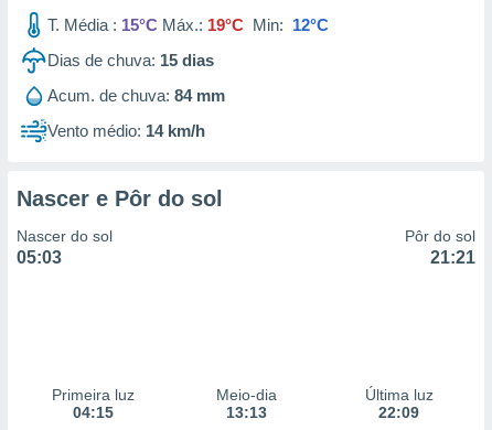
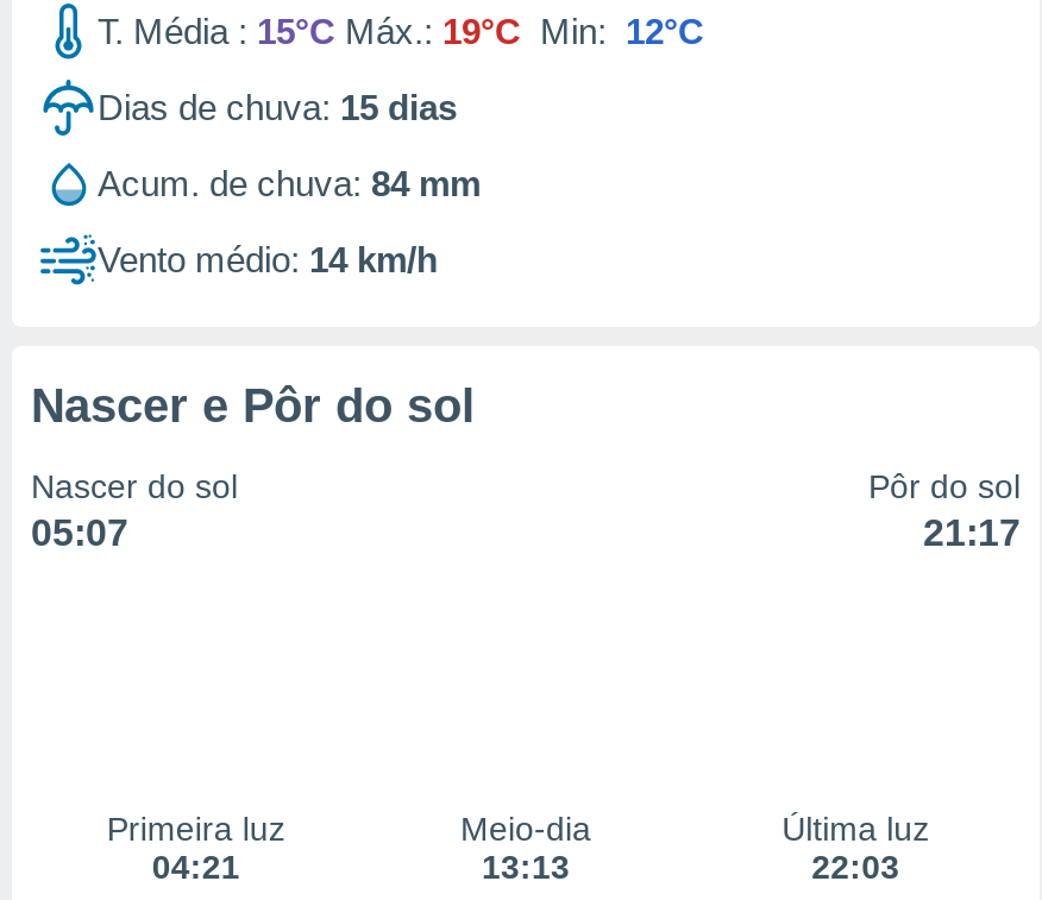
[17,248,62,267] 05:03 -> [31,512,128,553] 05:07
[430,248,475,267] 21:21 -> [923,512,1021,553] 21:17
[73,404,113,421] 04:15 -> [152,848,240,886] 04:21
[379,404,419,421] 22:09 -> [812,848,900,886] 22:03

